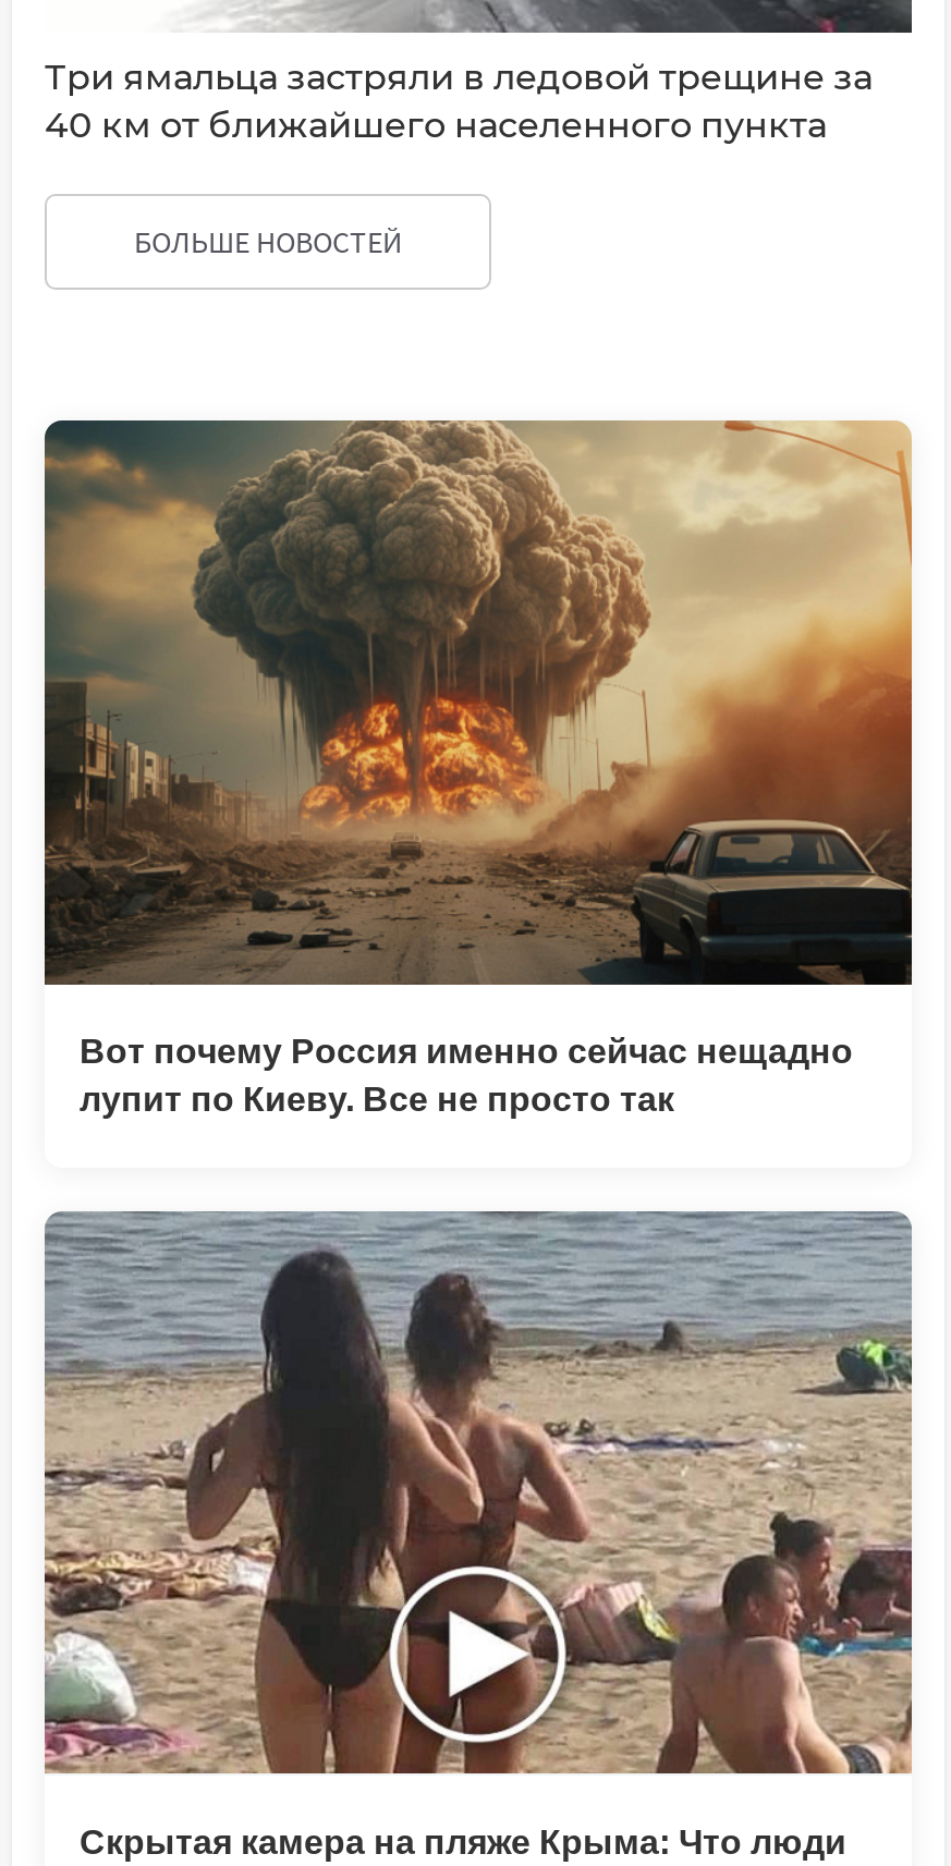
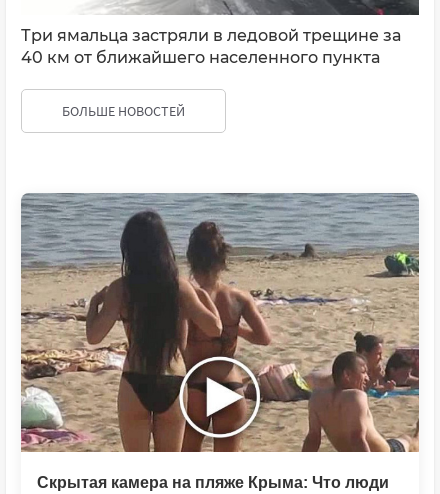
[42,418,914,1118] [image] | Вот почему Россия именно сейчас нещадно | лупит по Киеву. Все не просто так -> none

